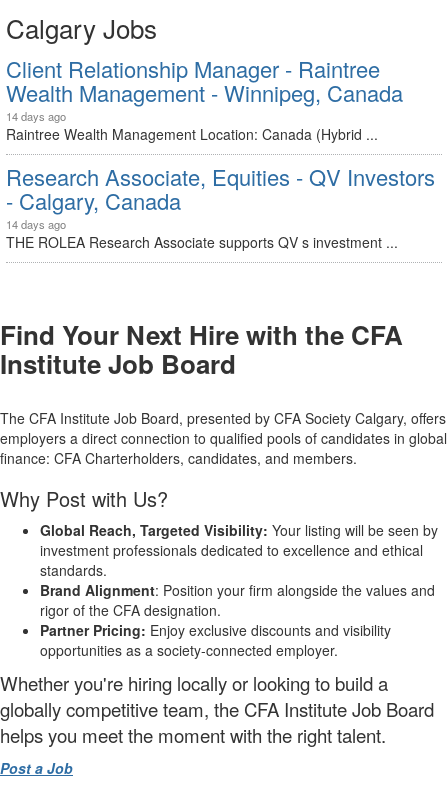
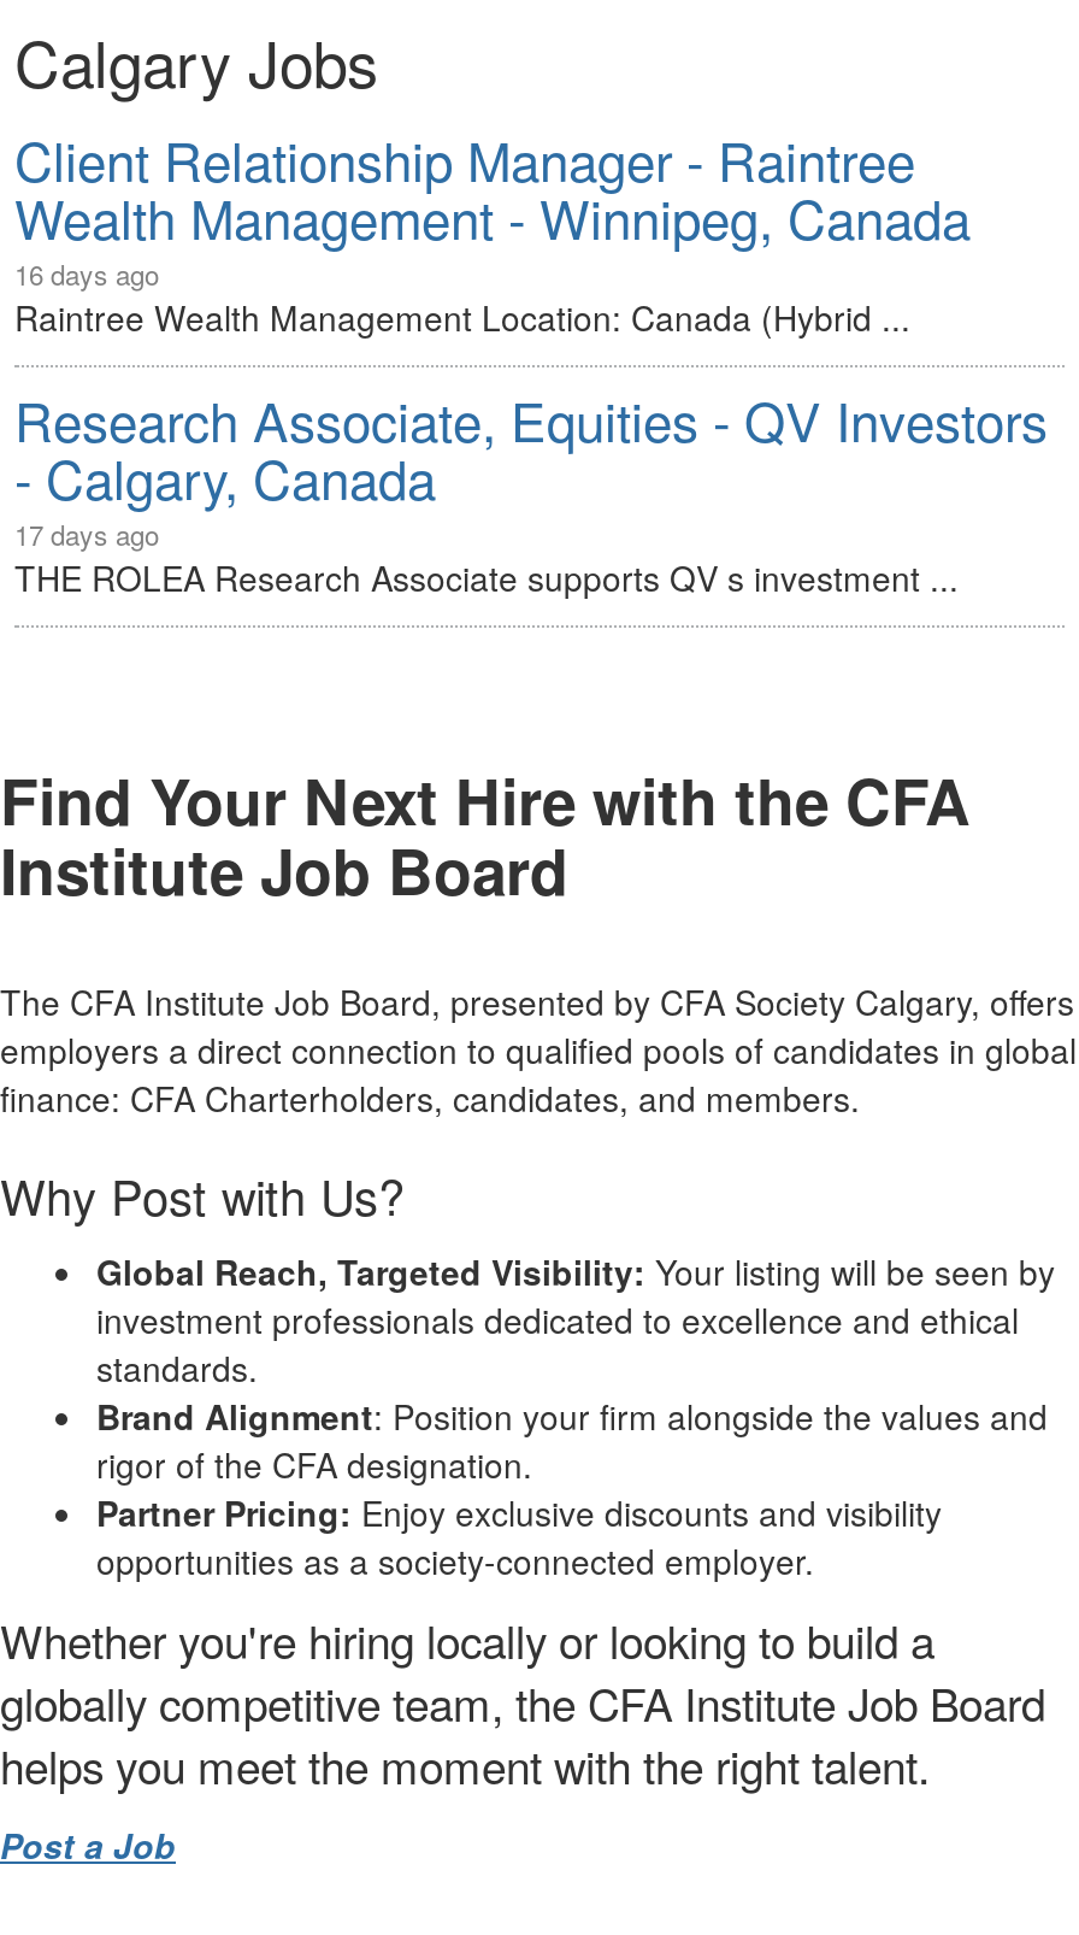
[6,108,66,124] 14 days ago -> [14,255,159,293] 16 days ago
[6,216,66,232] 14 days ago -> [14,515,159,554] 17 days ago

